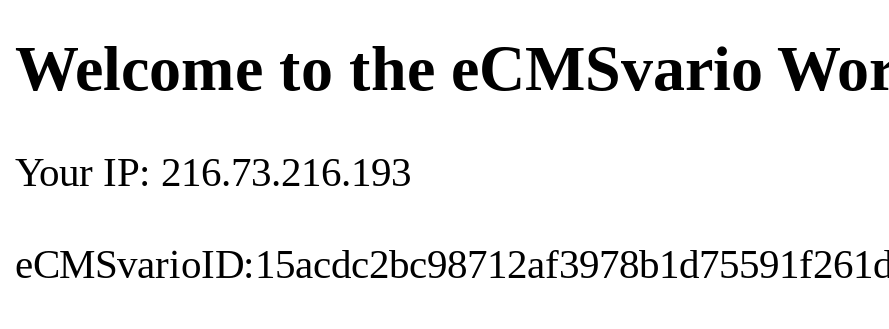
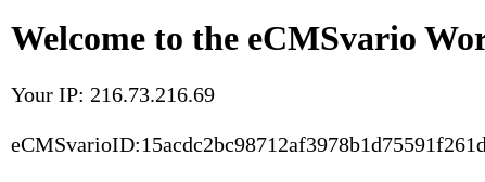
[15,150,411,194] Your IP: 216.73.216.193 -> [11,82,215,106] Your IP: 216.73.216.69

